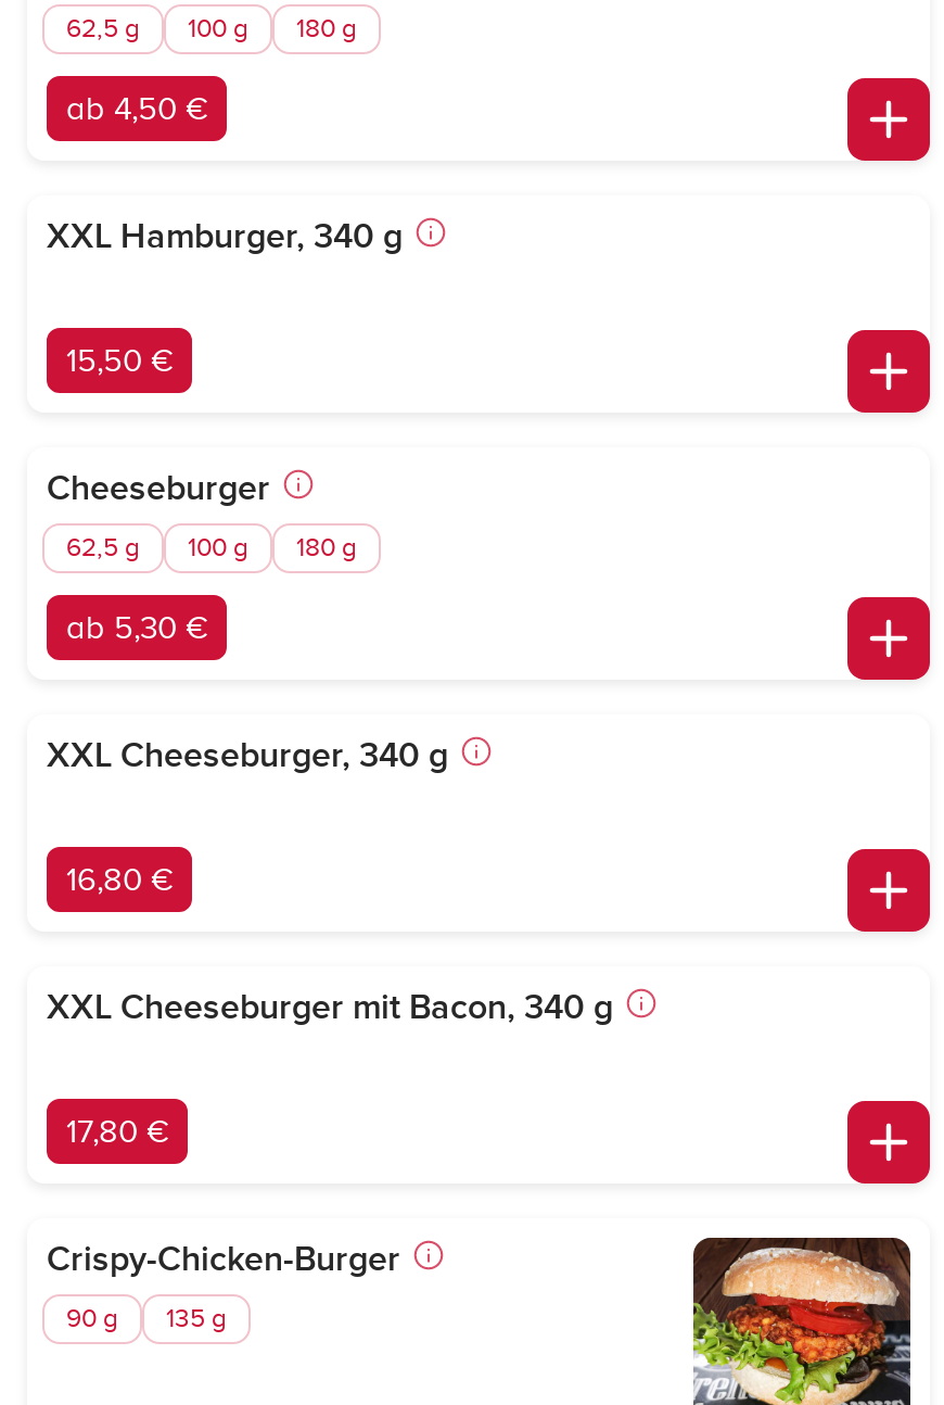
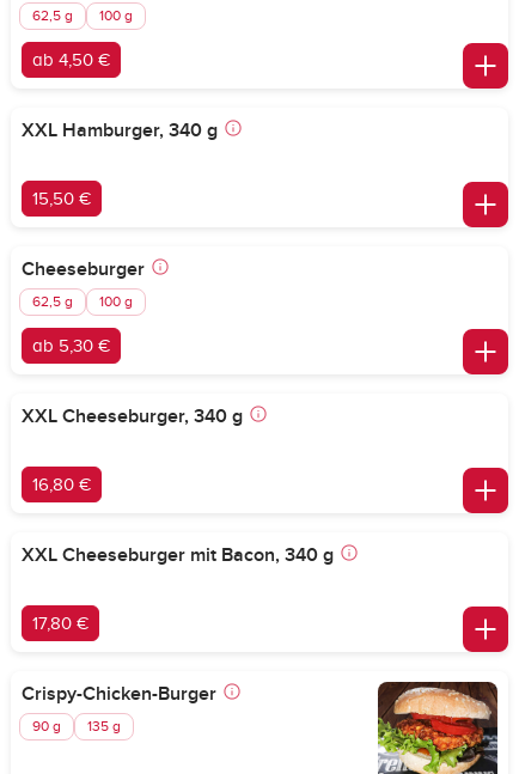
[296,13,357,43] 180 g -> none
[296,532,357,562] 180 g -> none

